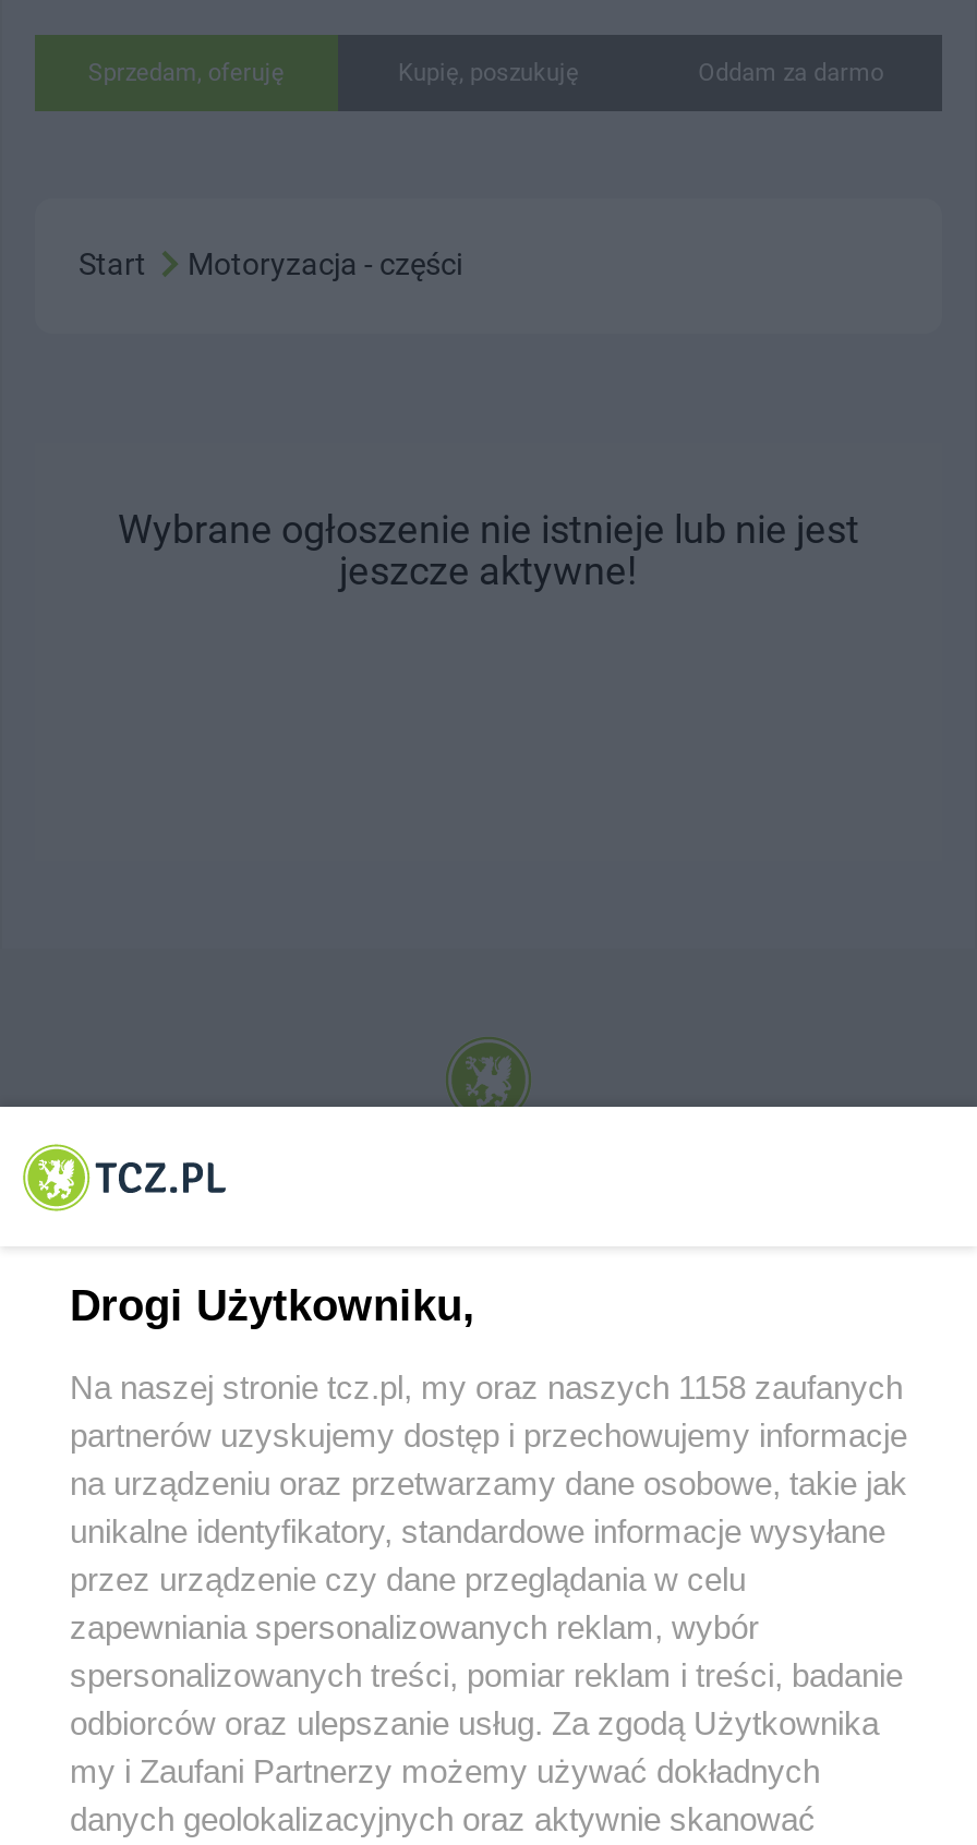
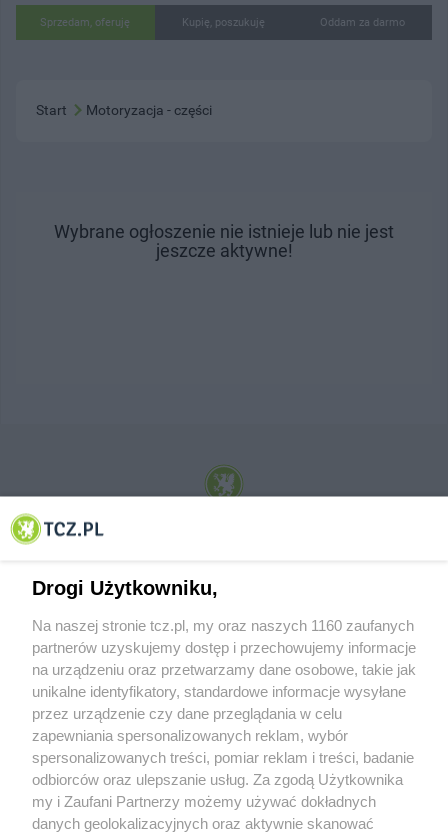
[70,1367,903,1404] Na naszej stronie tcz.pl, my oraz naszych 1158 zaufanych -> [32,616,414,633] Na naszej stronie tcz.pl, my oraz naszych 1160 zaufanych

